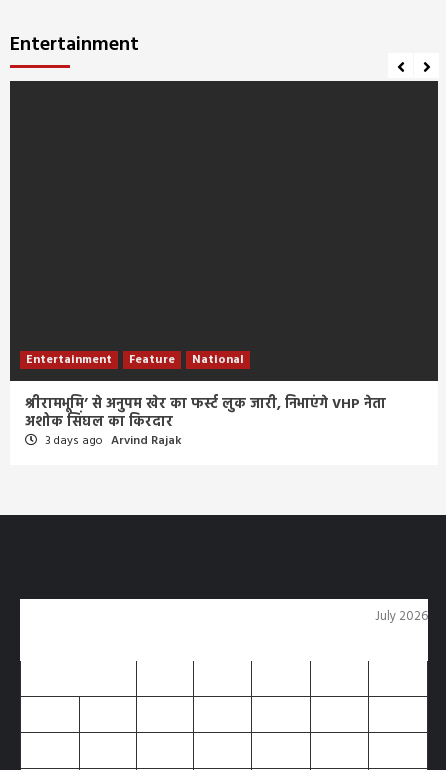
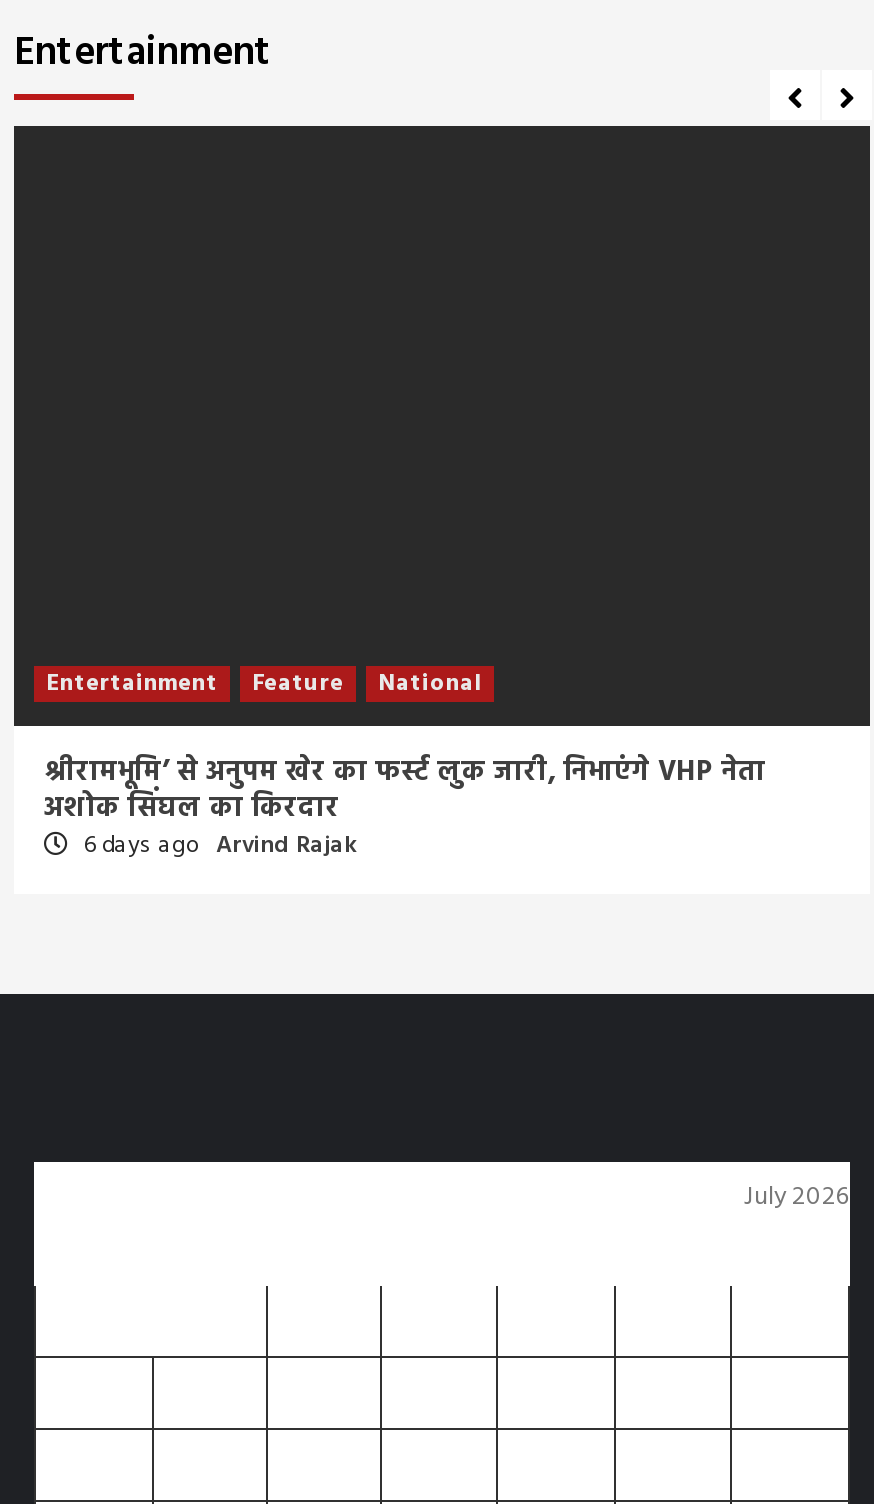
[42,431,182,451] 3 days ago Arvind Rajak -> [78,826,358,866] 6 days ago Arvind Rajak

